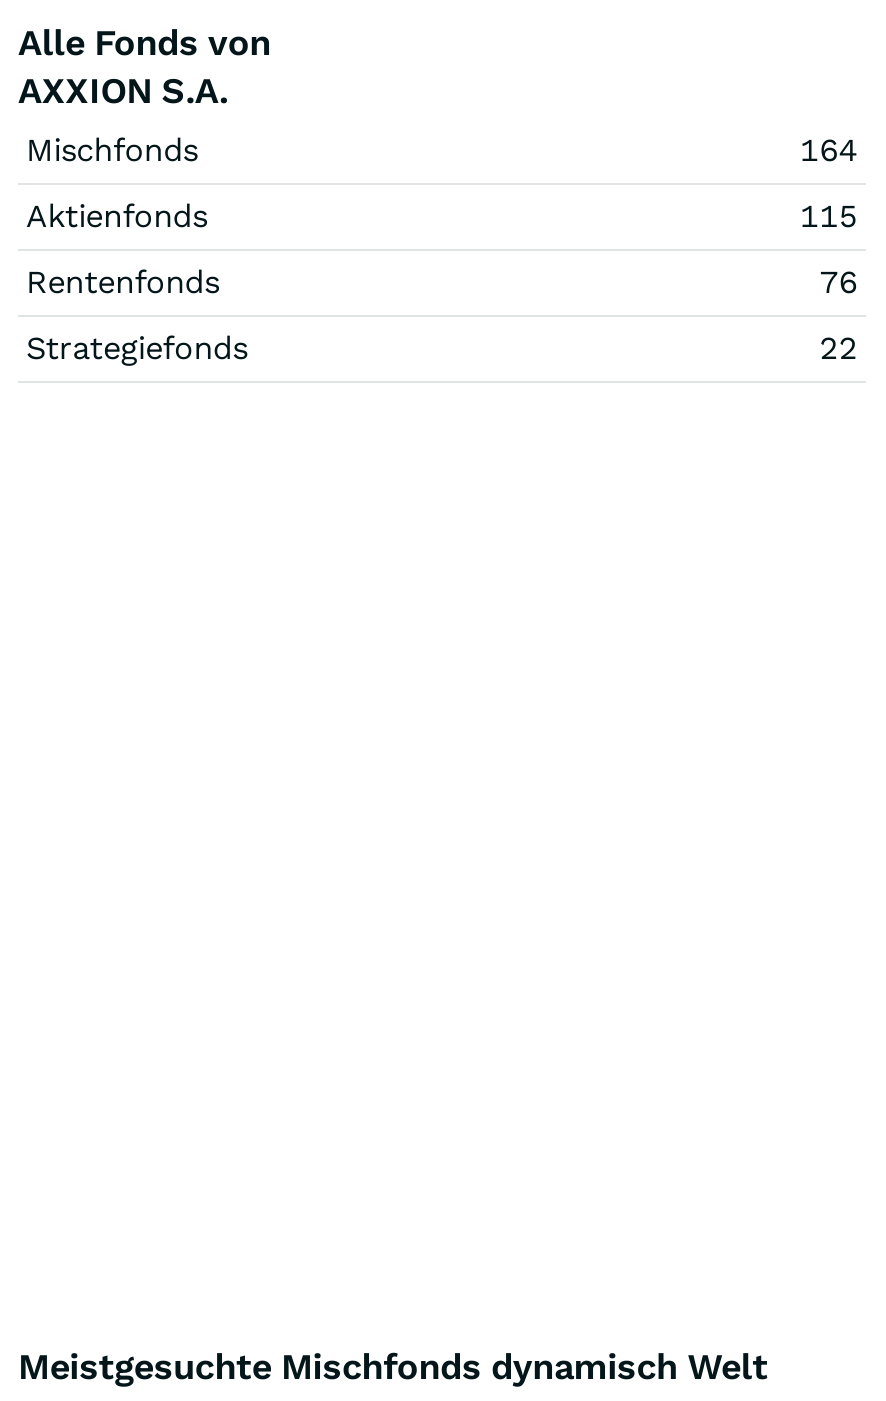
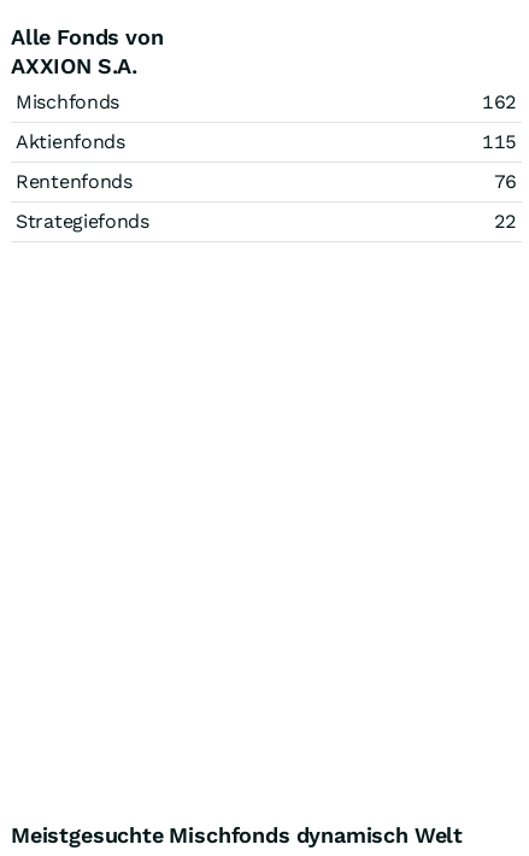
[800,131,858,169] 164 -> [482,90,517,113] 162

